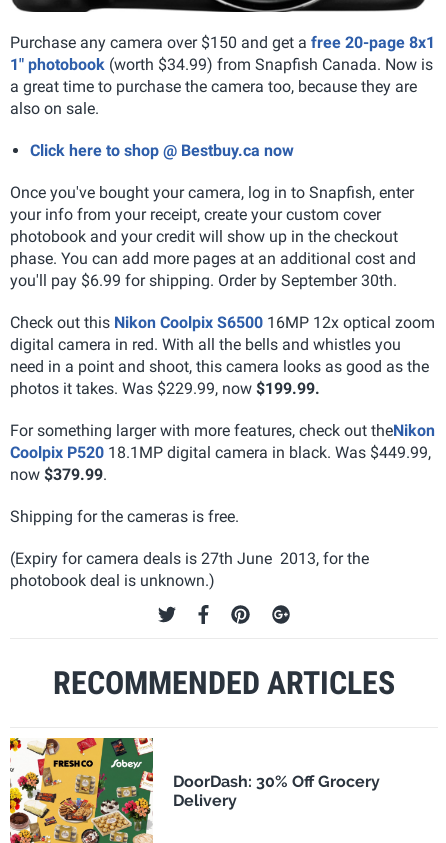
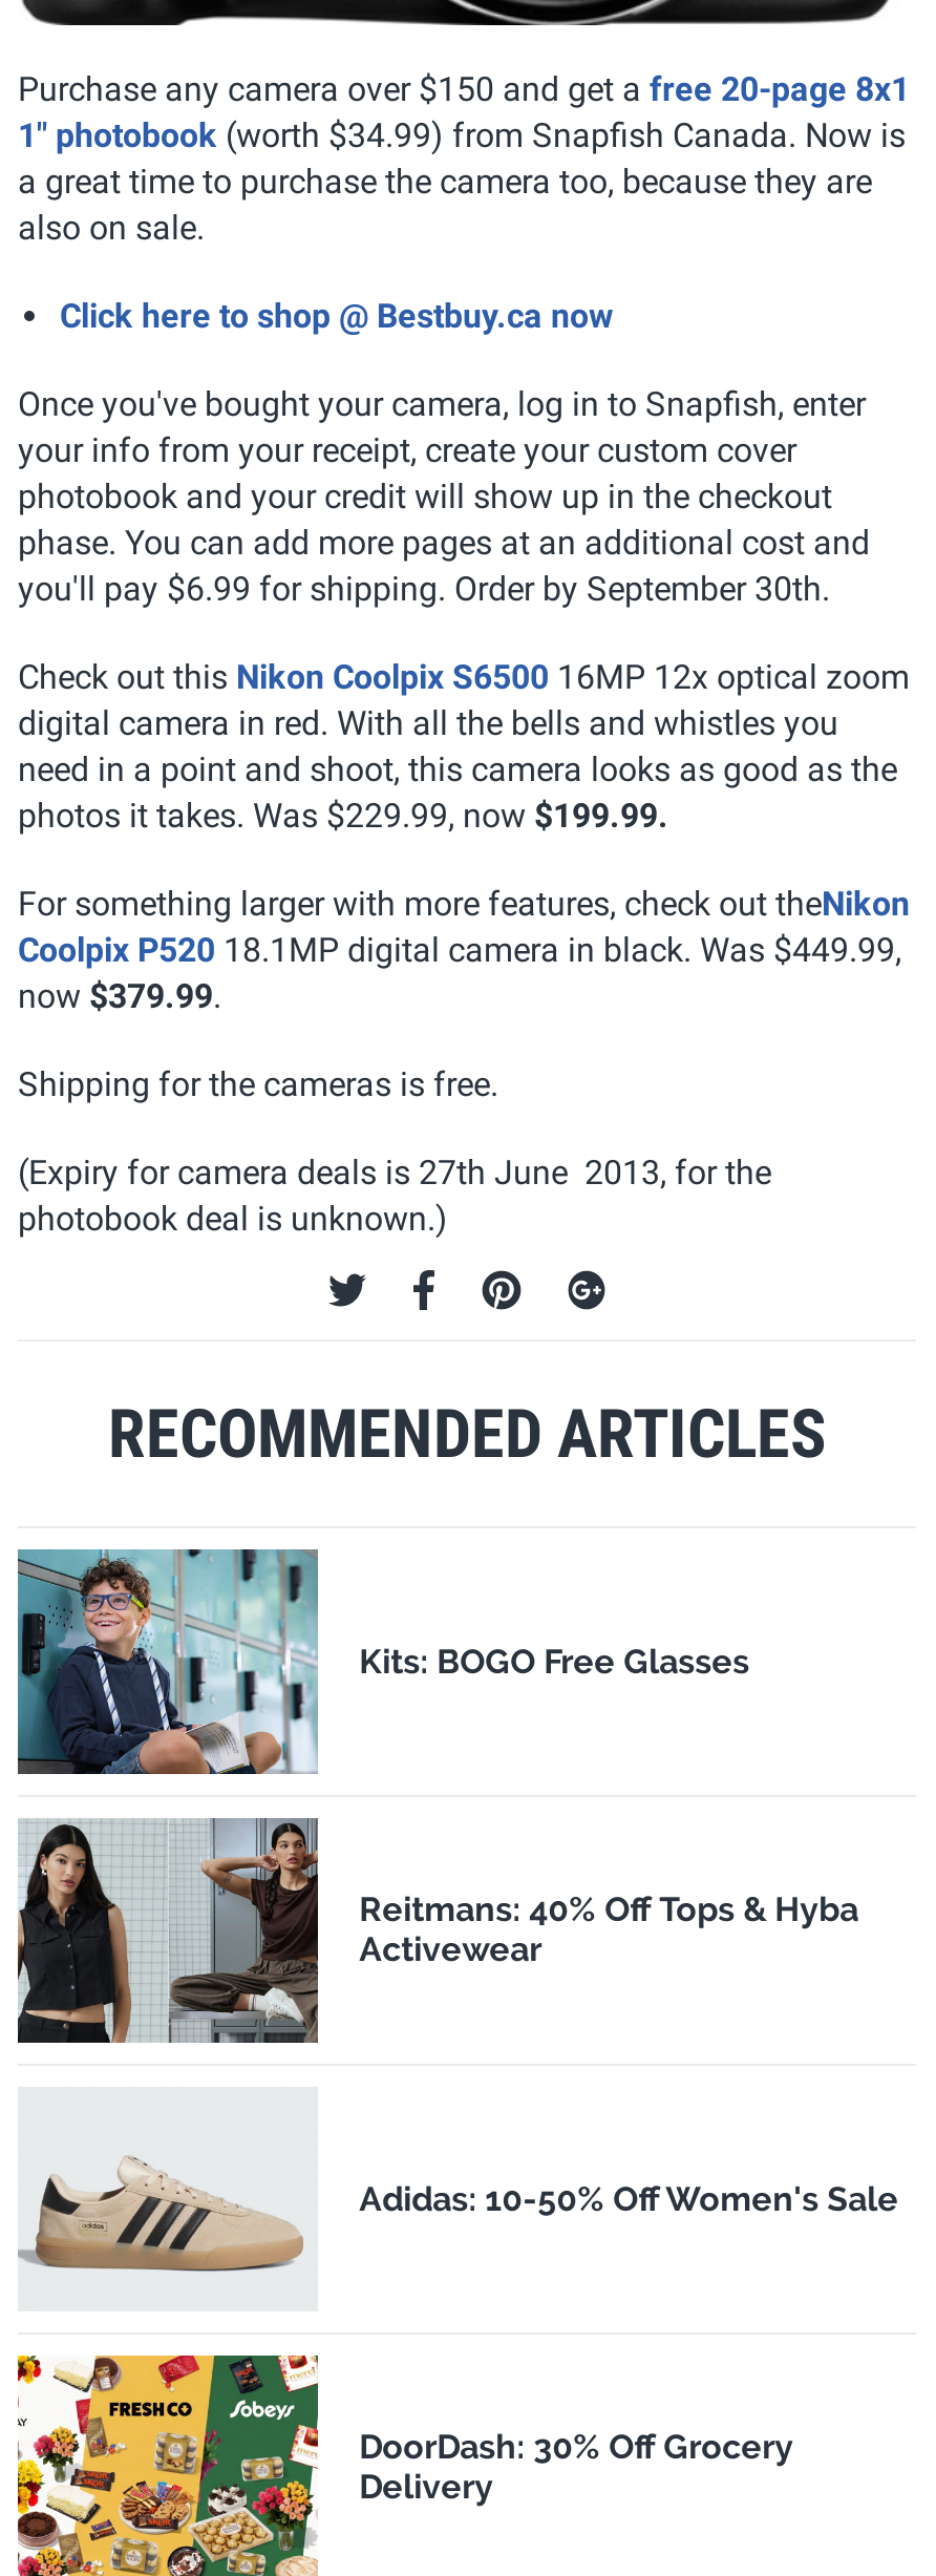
none -> [16,1547,750,1776] [image] | Kits: BOGO Free Glasses
none -> [16,1816,859,2045] [image] | Reitmans: 40% Off Tops & Hyba | Activewear
none -> [18,2154,899,2274] [image] | Adidas: 10-50% Off Women's Sale

